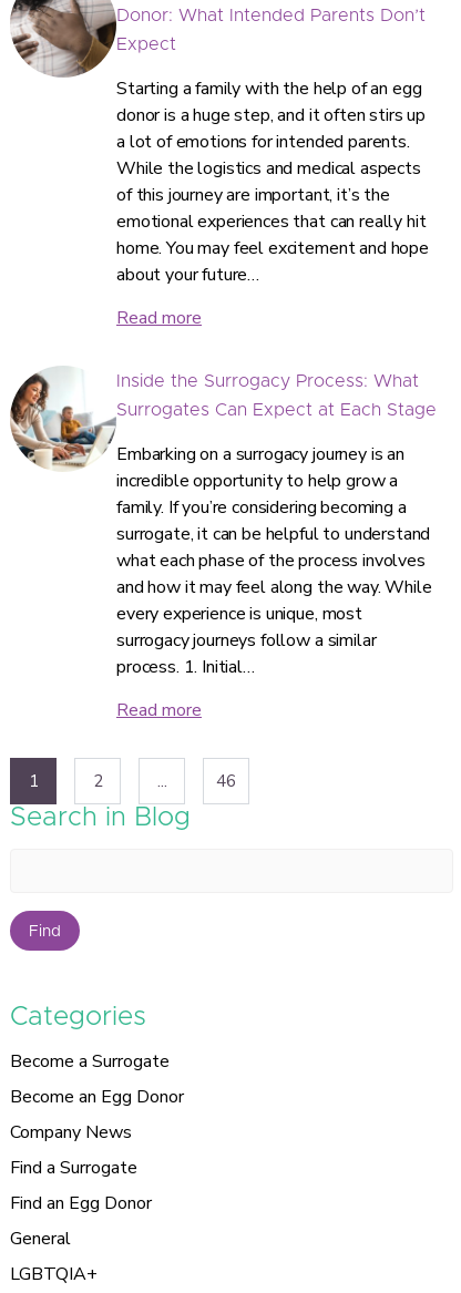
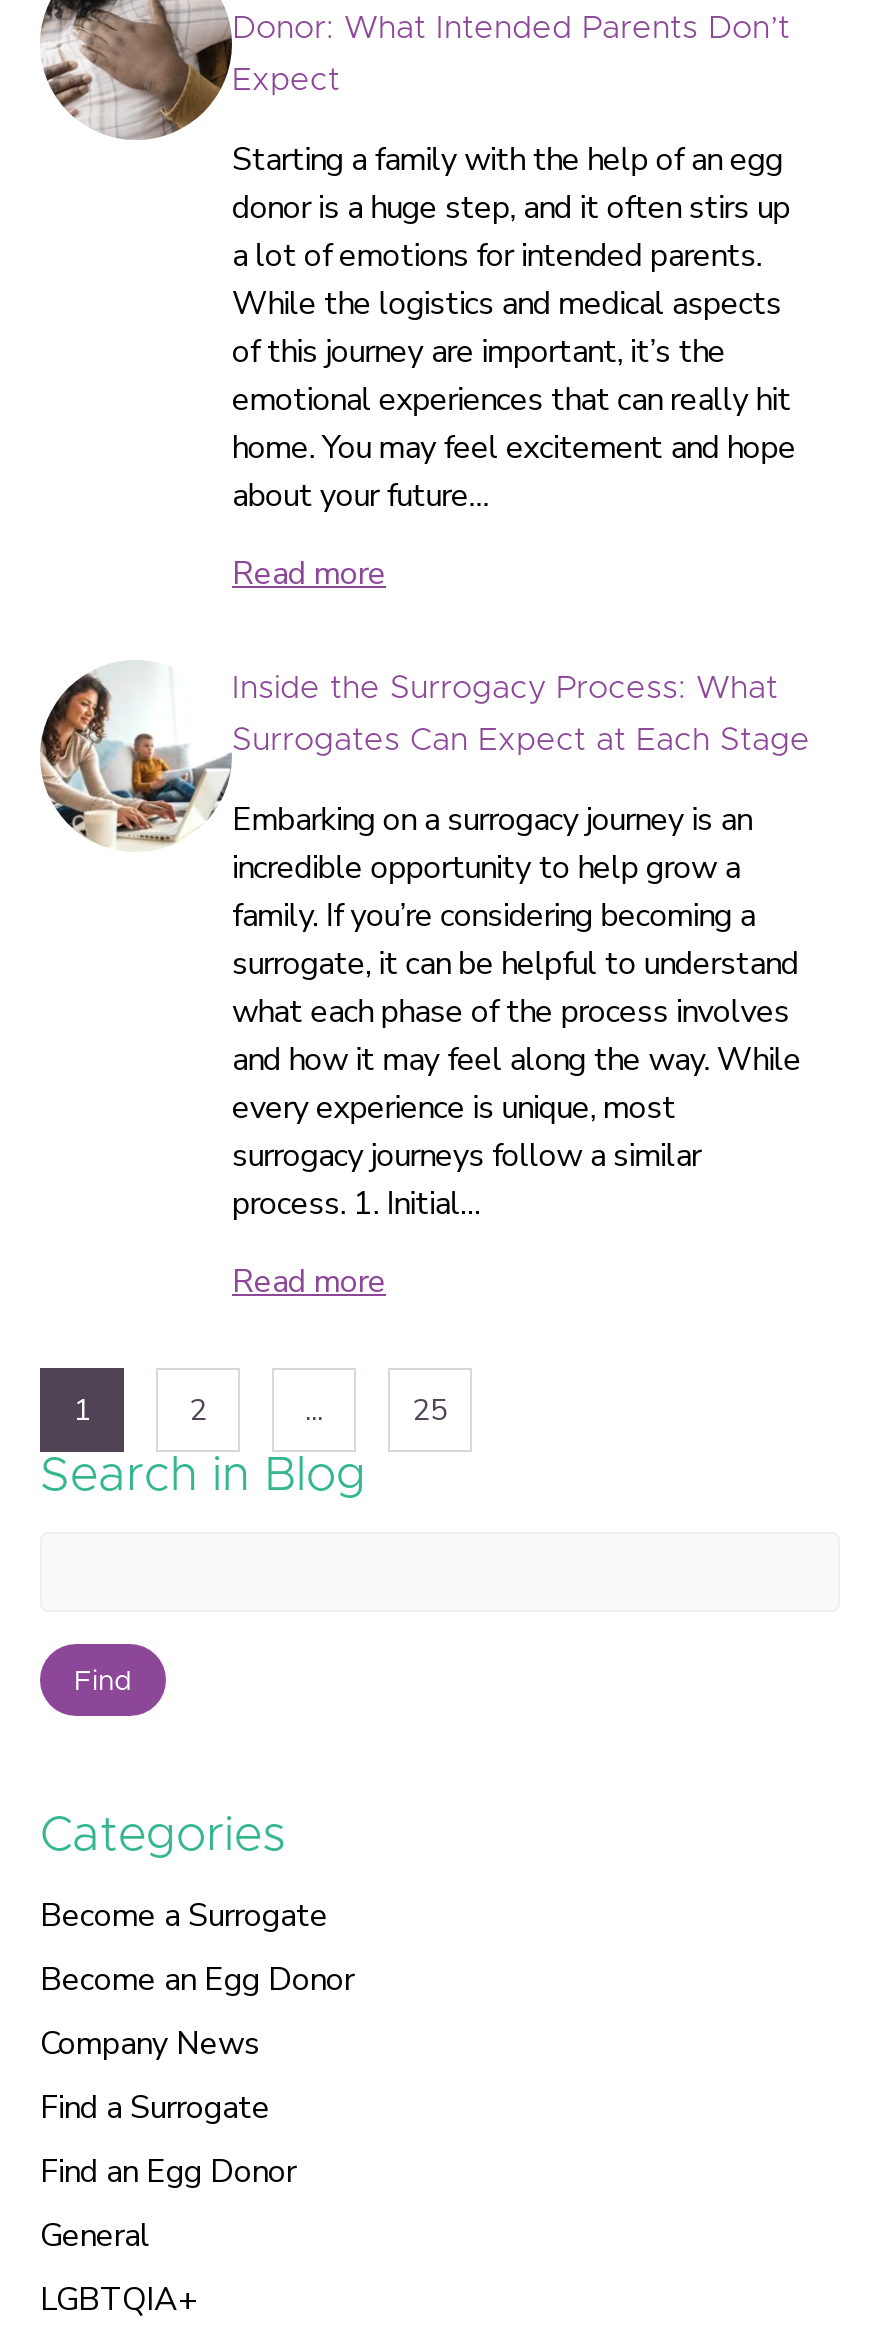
[216,770,236,792] 46 -> [412,1390,448,1430] 25

